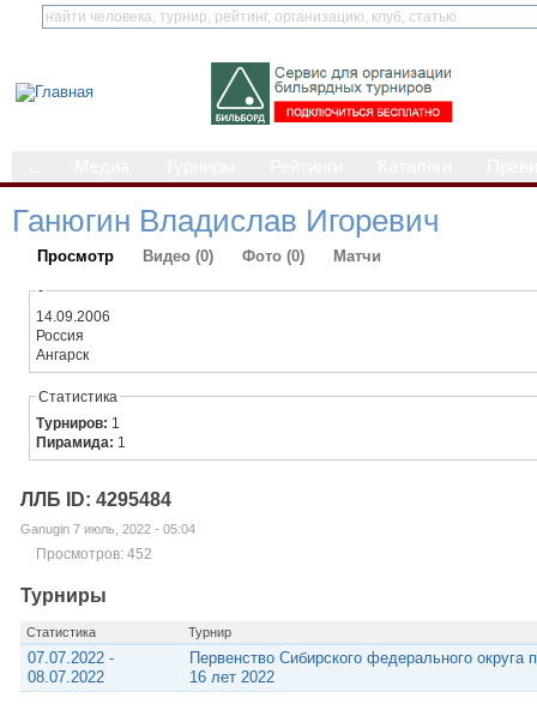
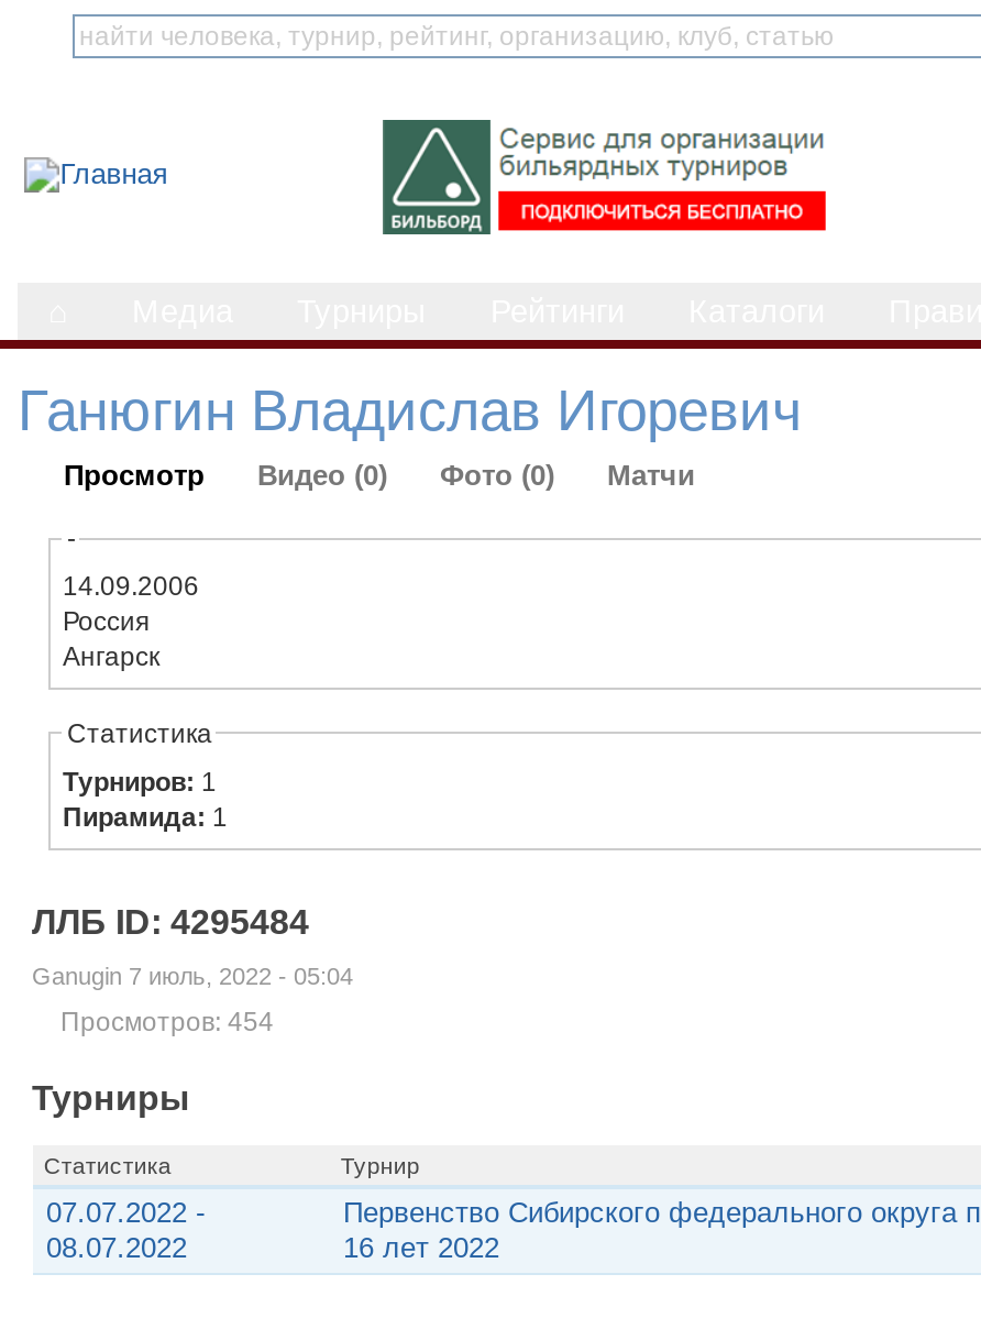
[35,545,152,562] Просмотров: 452 -> [60,1006,274,1037] Просмотров: 454

